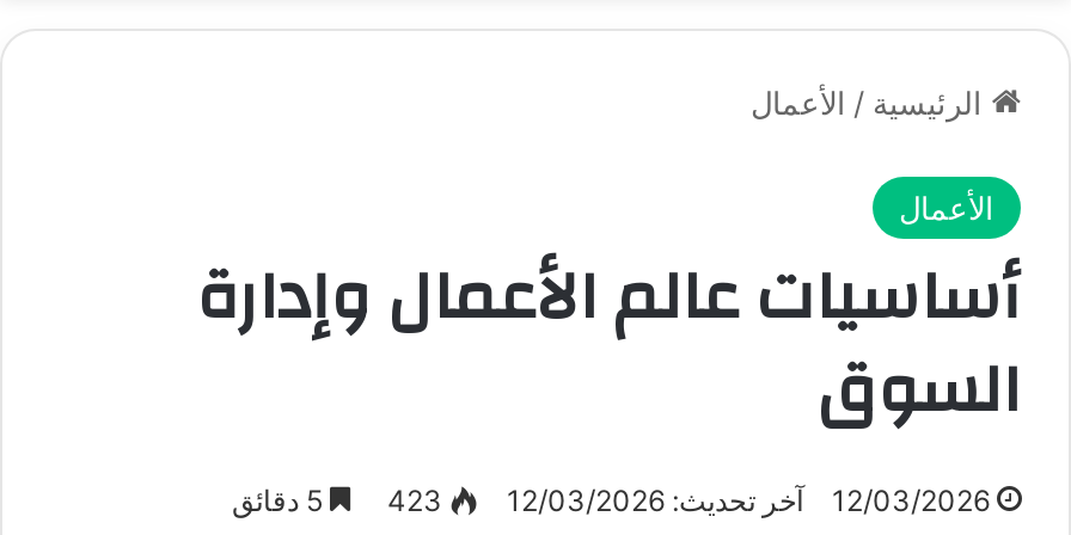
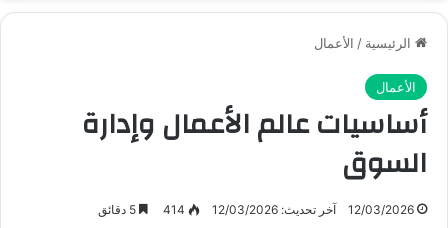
[387,482,442,518] 423 -> [163,202,185,217] 414

